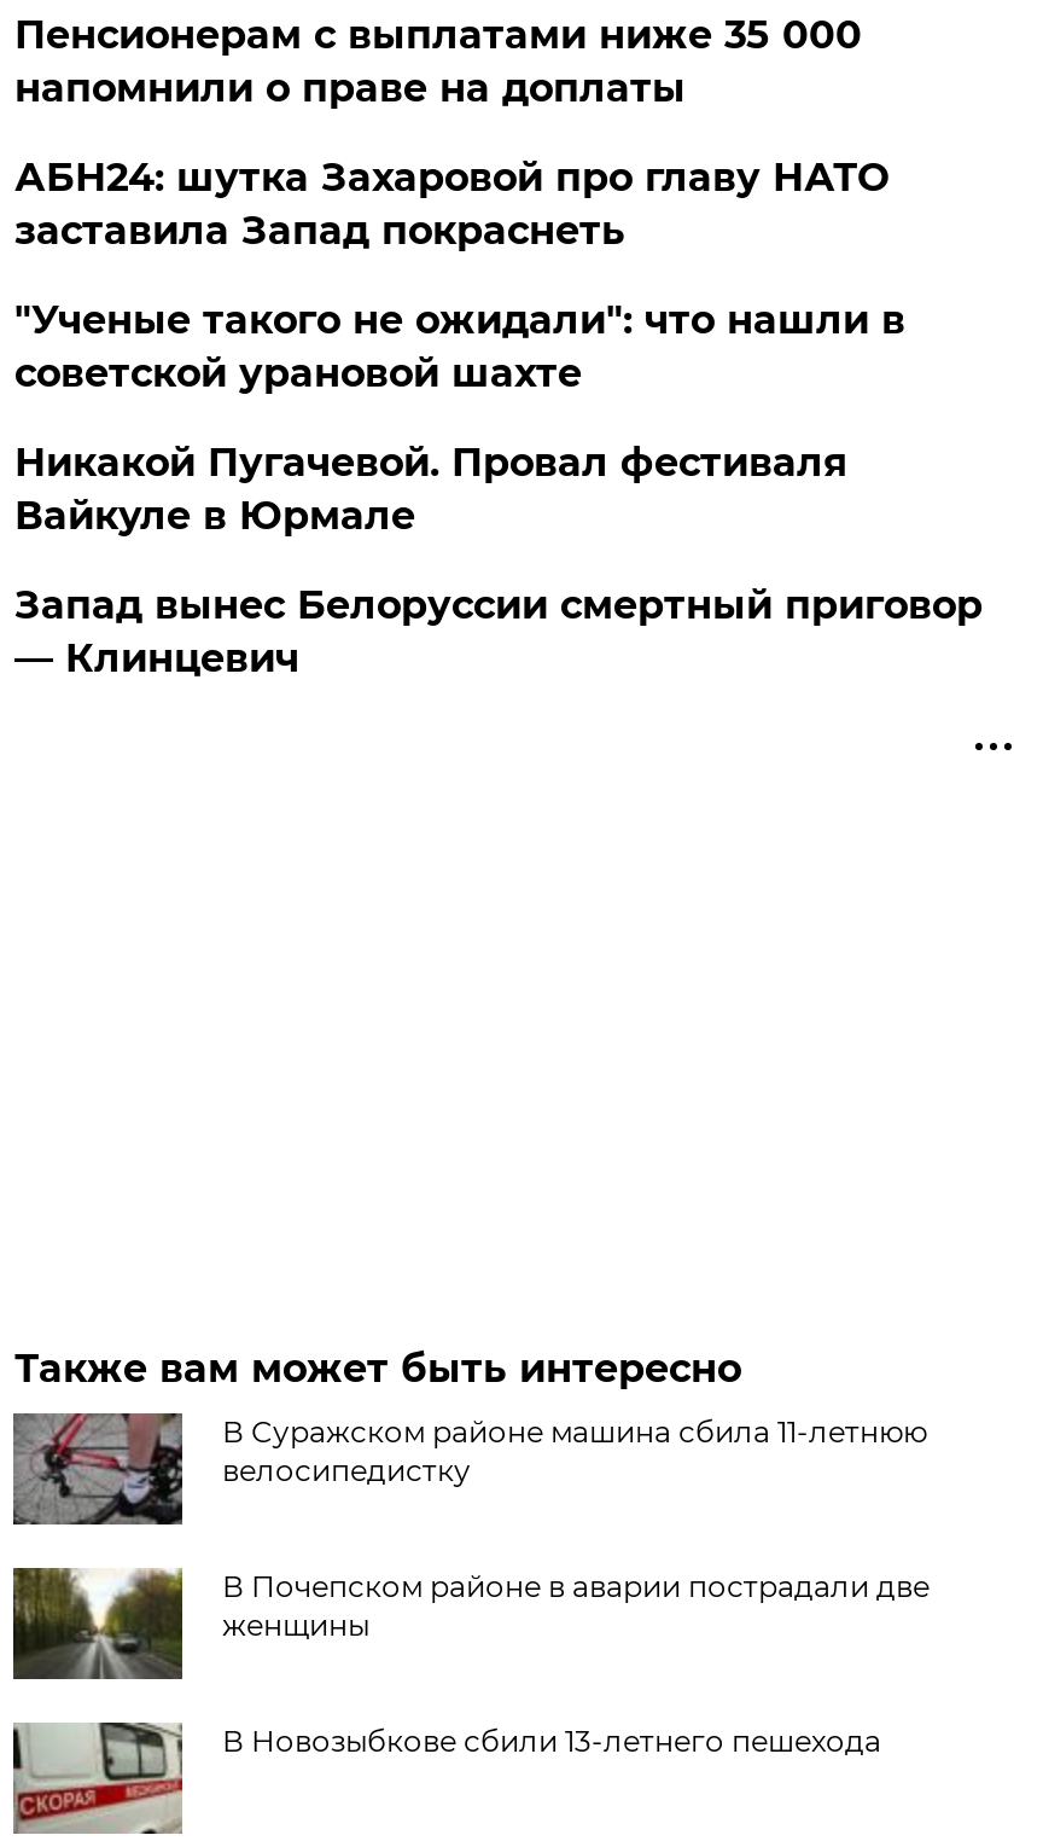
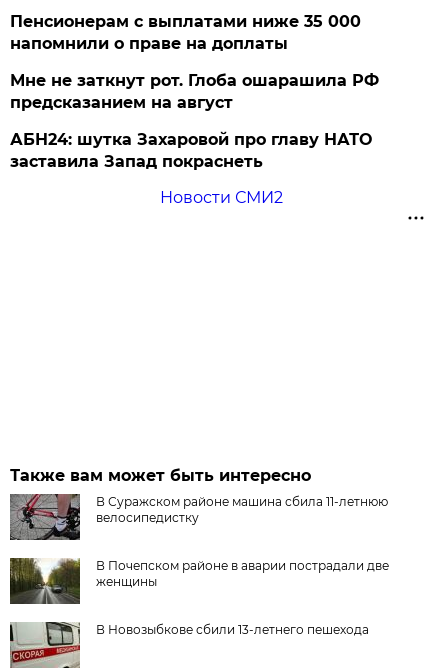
none -> [10,71,379,112] Мне не заткнут рот. Глоба ошарашила РФ | предсказанием на август
moved [14,154,888,253] -> [10,130,372,171]: АБН24: шутка Захаровой про главу НАТО | заставила Запад покраснеть
[14,297,982,681] "Ученые такого не ожидали": что нашли в | советской урановой шахте | Никакой Пугачевой. Провал фестиваля | Вайкуле в Юрмале | Запад вынес Белоруссии смертный приговор | — Клинцевич -> [160,188,283,207] Новости СМИ2

